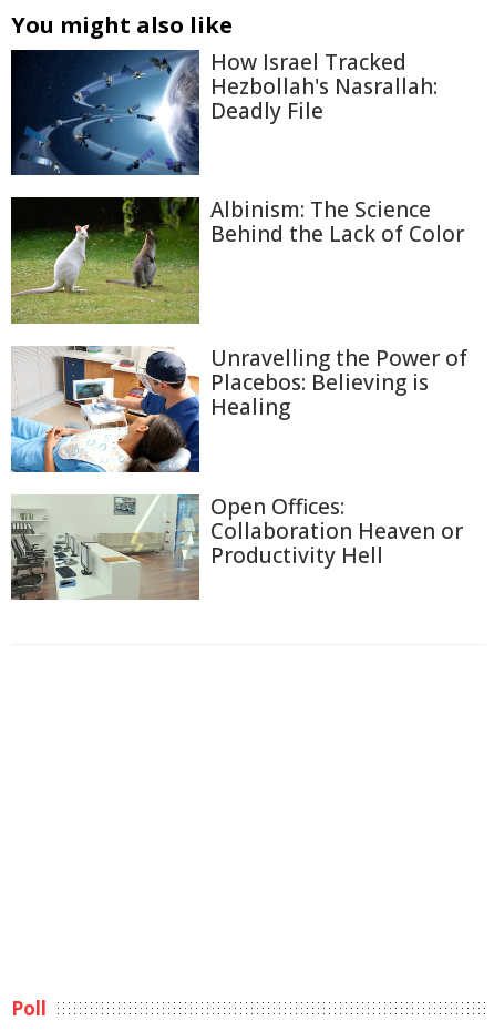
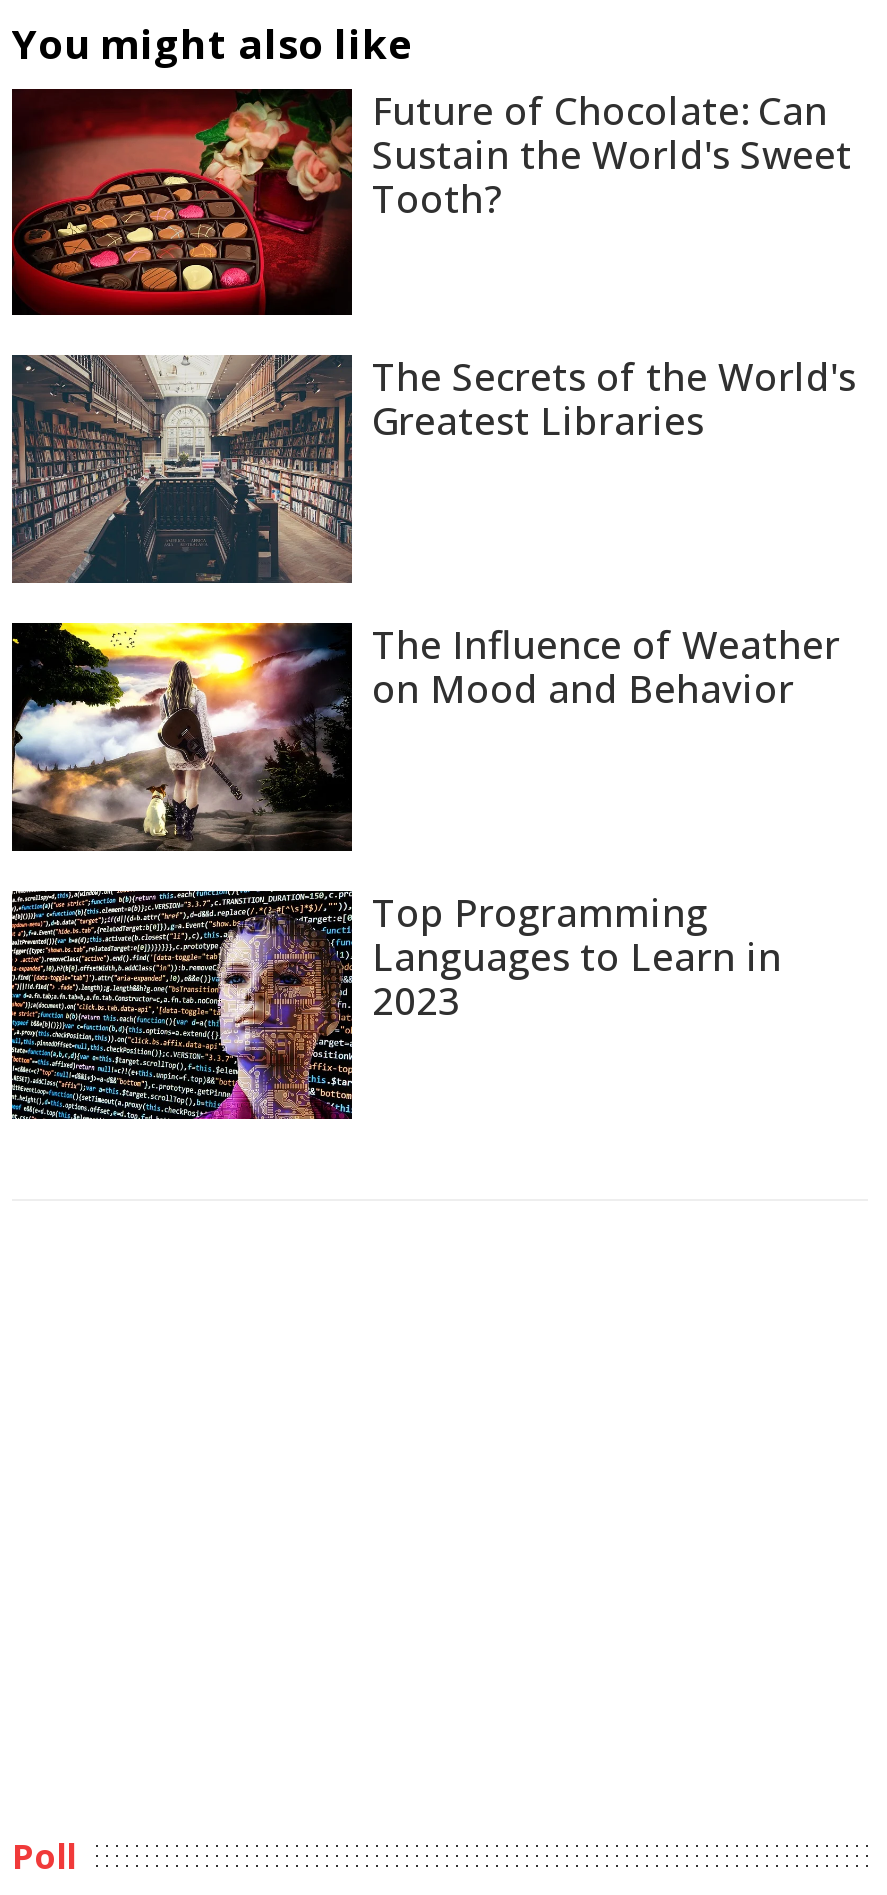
[11,48,438,176] [image] | How Israel Tracked | Hezbollah's Nasrallah: | Deadly File -> [10,85,852,317] [image] | Future of Chocolate: Can | Sustain the World's Sweet | Tooth?
[11,196,464,325] [image] | Albinism: The Science | Behind the Lack of Color -> [10,352,856,585] [image] | The Secrets of the World's | Greatest Libraries
[10,343,467,473] [image] | Unravelling the Power of | Placebos: Believing is | Healing -> [10,619,840,853] [image] | The Influence of Weather | on Mood and Behavior
[11,492,463,601] [image] | Open Offices: | Collaboration Heaven or | Productivity Hell -> [10,888,782,1121] [image] | Top Programming | Languages to Learn in | 2023

